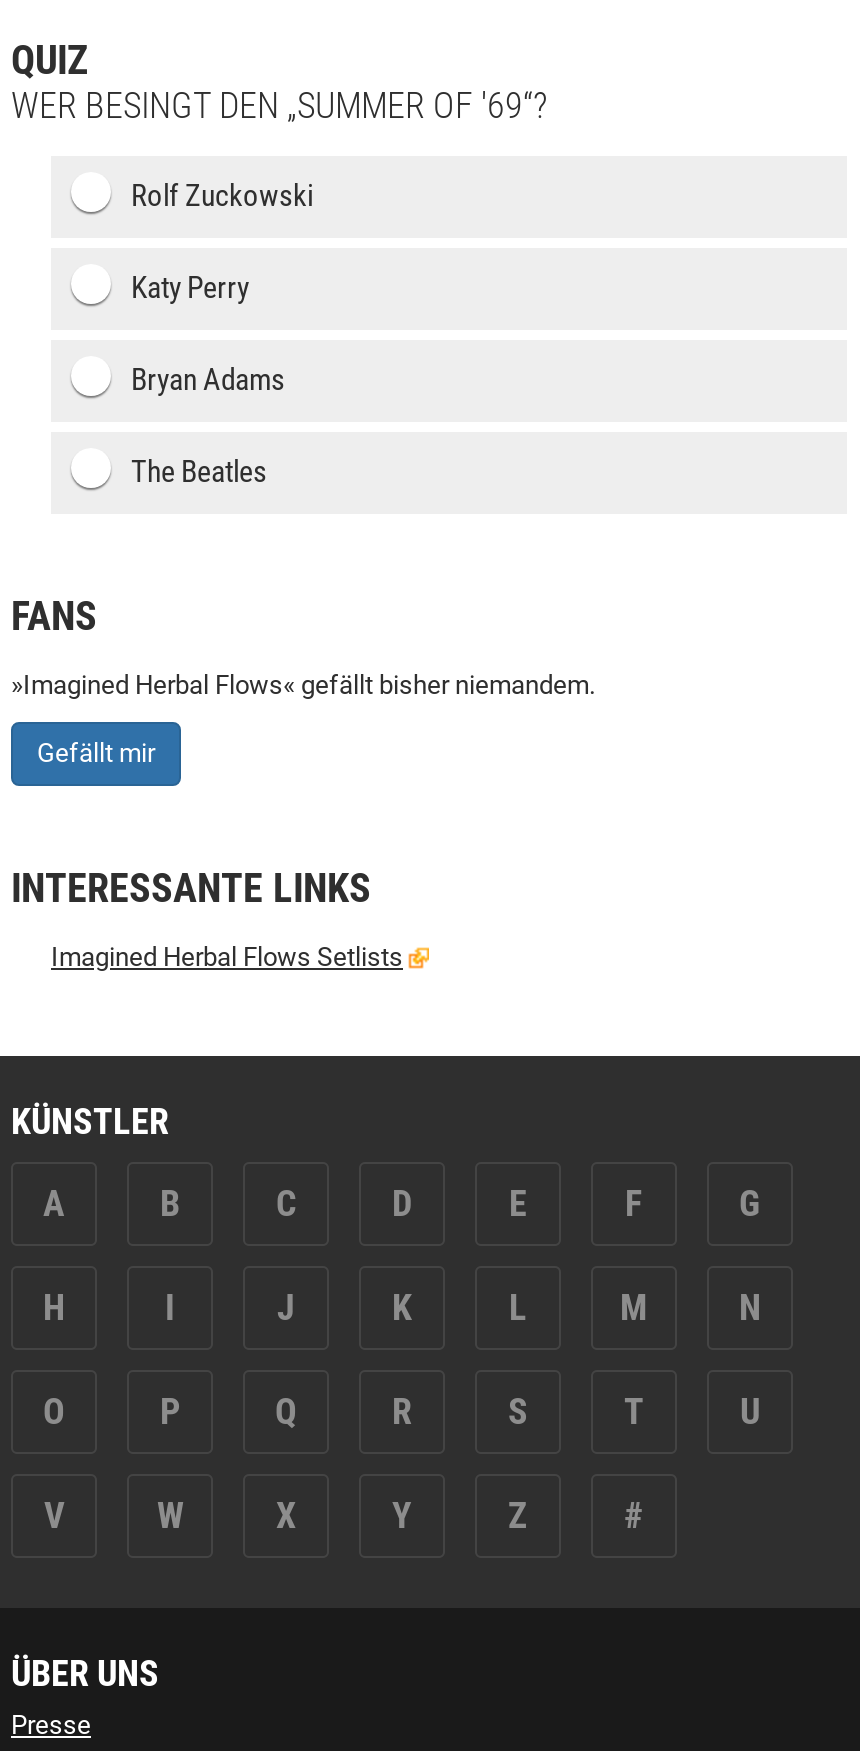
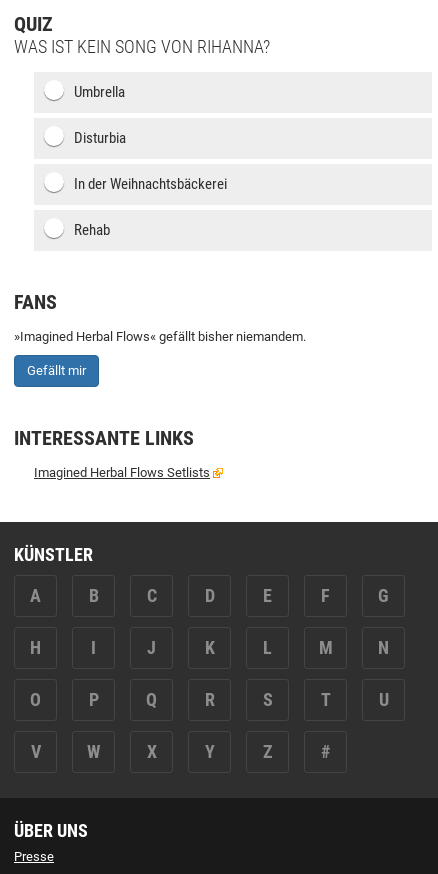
[11,84,547,126] WER BESINGT DEN „SUMMER OF '69“? -> [14,36,270,57] WAS IST KEIN SONG VON RIHANNA?
[131,178,313,214] Rolf Zuckowski -> [74,83,125,101] Umbrella
[131,270,249,306] Katy Perry -> [74,129,126,147] Disturbia
[131,362,285,398] Bryan Adams -> [74,175,227,193] In der Weihnachtsbäckerei
[131,454,267,490] The Beatles -> [74,221,110,239] Rehab

